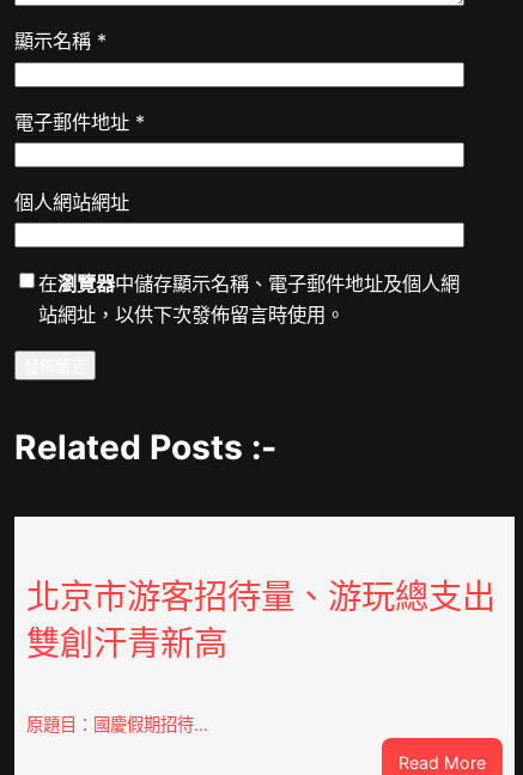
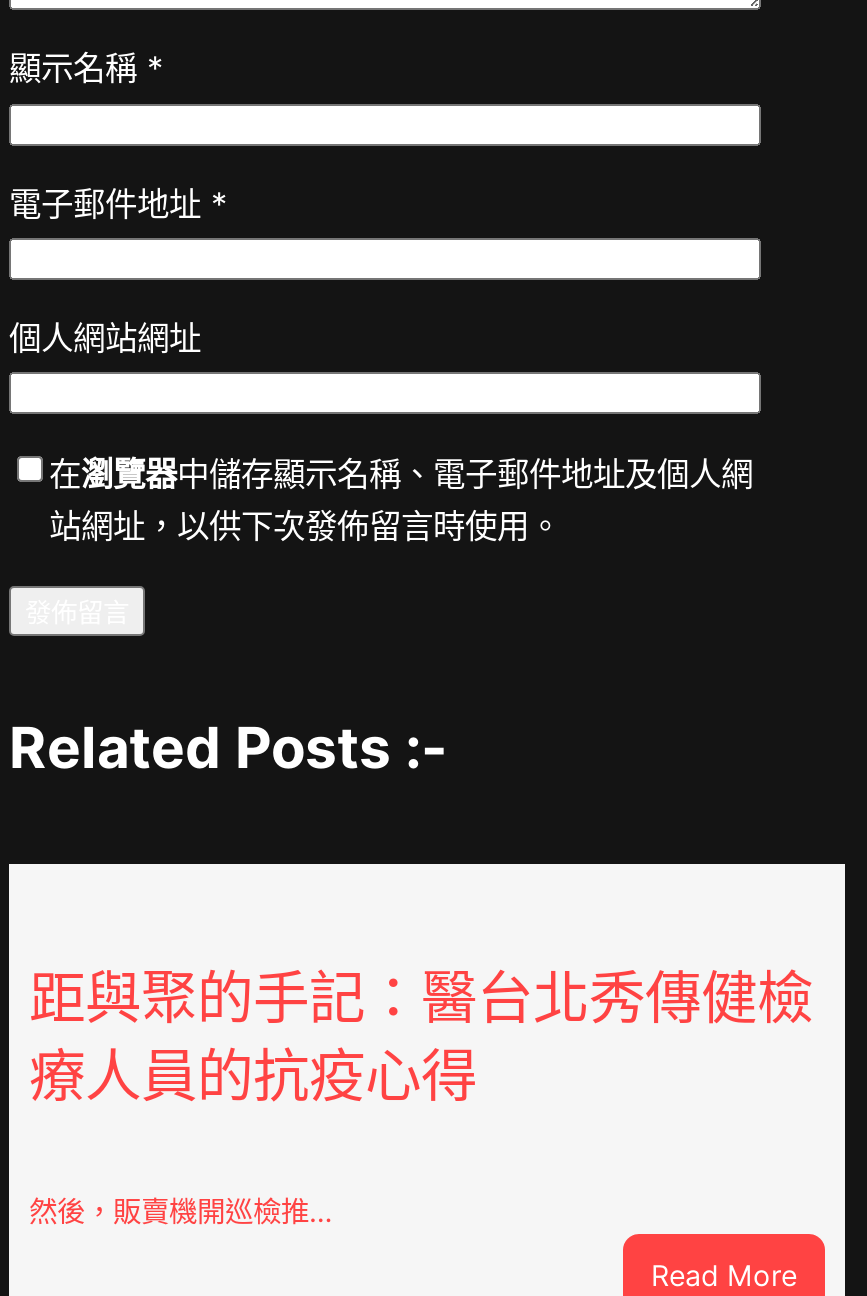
[26,576,495,663] 北京市游客招待量、游玩總支出 | 雙創汗青新高 -> [29,963,813,1109] 距與聚的手記：醫台北秀傳健檢 | 療人員的抗疫心得
[26,714,208,735] 原題目：國慶假期招待… -> [29,1195,333,1229] 然後，販賣機開巡檢推…

